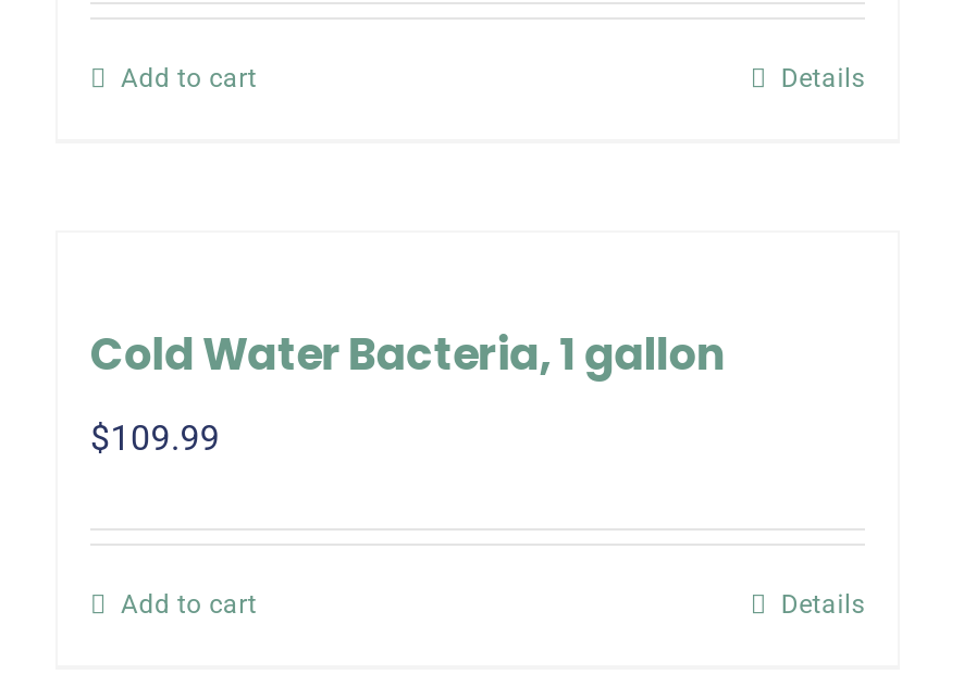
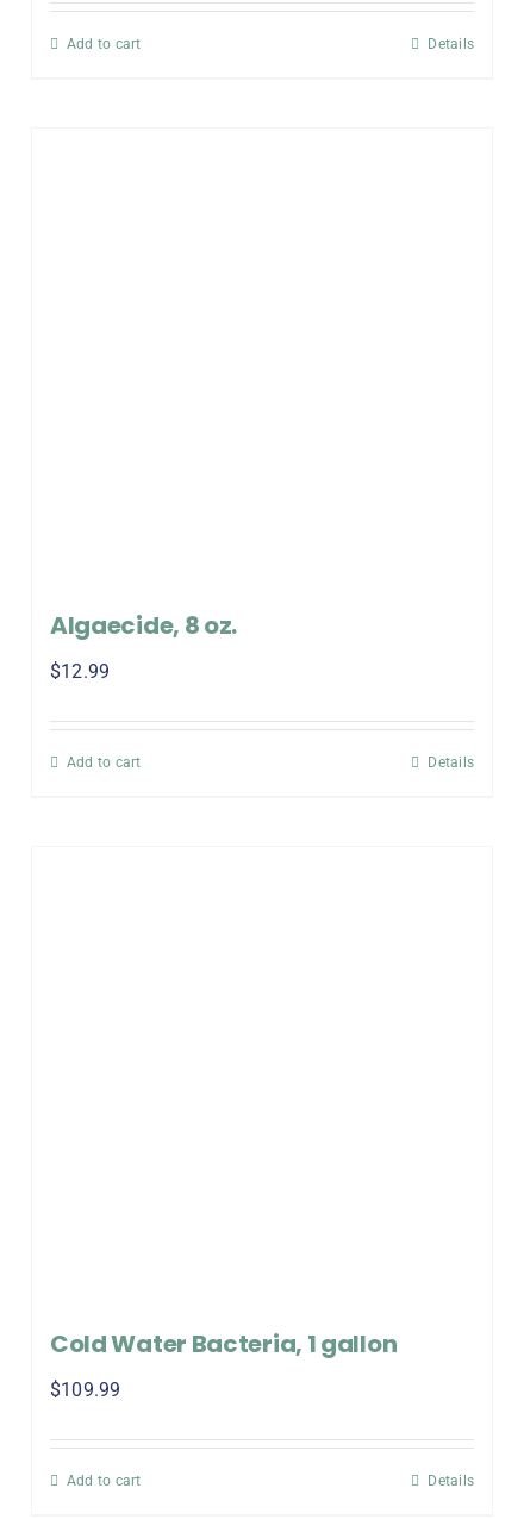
none -> [50,609,237,683] Algaecide, 8 oz. | $12.99
none -> [67,754,474,771] Add to cart | Details

